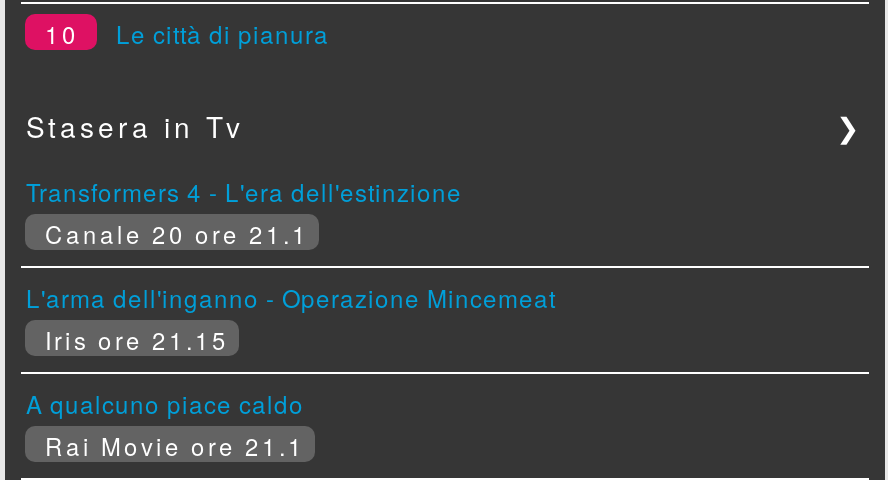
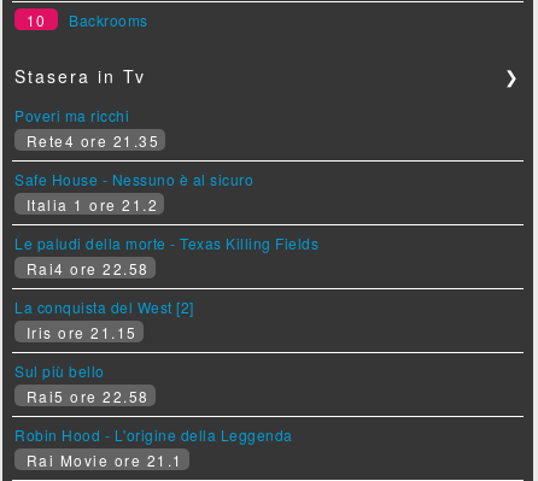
[116,17,329,51] Le città di pianura -> [69,10,148,31] Backrooms
[26,175,556,315] Transformers 4 - L'era dell'estinzione | Canale 20 ore 21.1 | L'arma dell'inganno - Operazione Mincemeat -> [15,105,319,318] Poveri ma ricchi | Rete4 ore 21.35 | Safe House - Nessuno è al sicuro | Italia 1 ore 21.2 | Le paludi della morte - Texas Killing Fields | Rai4 ore 22.58 | La conquista del West [2]
[26,387,304,421] A qualcuno piace caldo -> [15,361,293,445] Sul più bello | Rai5 ore 22.58 | Robin Hood - L'origine della Leggenda

